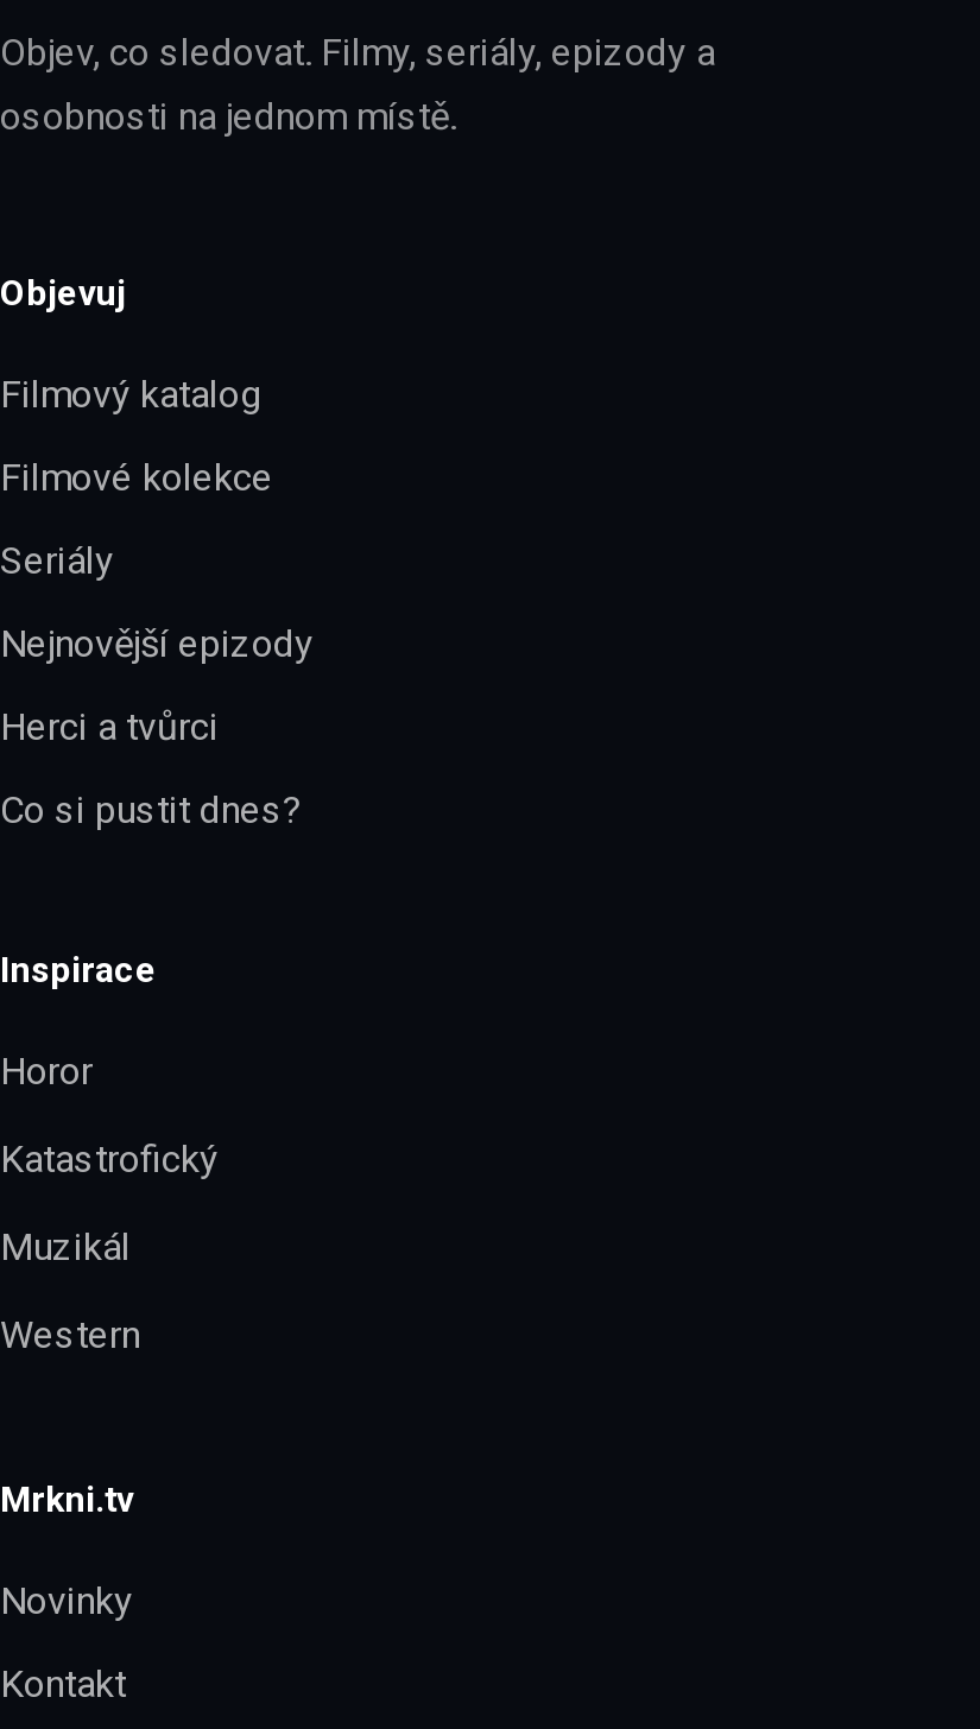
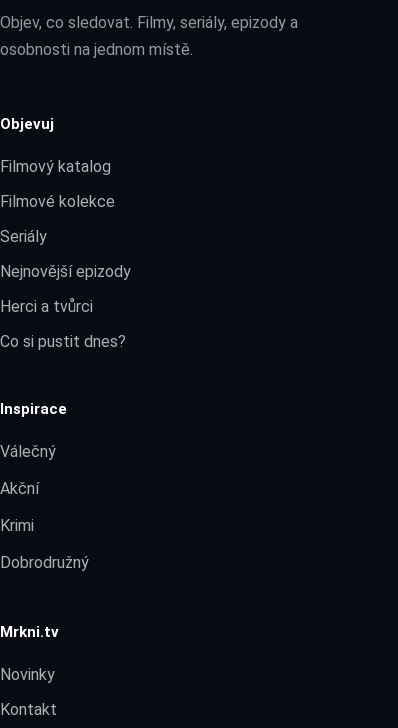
[0,1049,93,1094] Horor -> [0,442,56,461] Válečný
[0,1136,219,1182] Katastrofický -> [0,479,39,498] Akční
[0,1224,131,1269] Muzikál -> [0,516,34,535] Krimi
[0,1312,140,1357] Western -> [0,553,89,572] Dobrodružný

